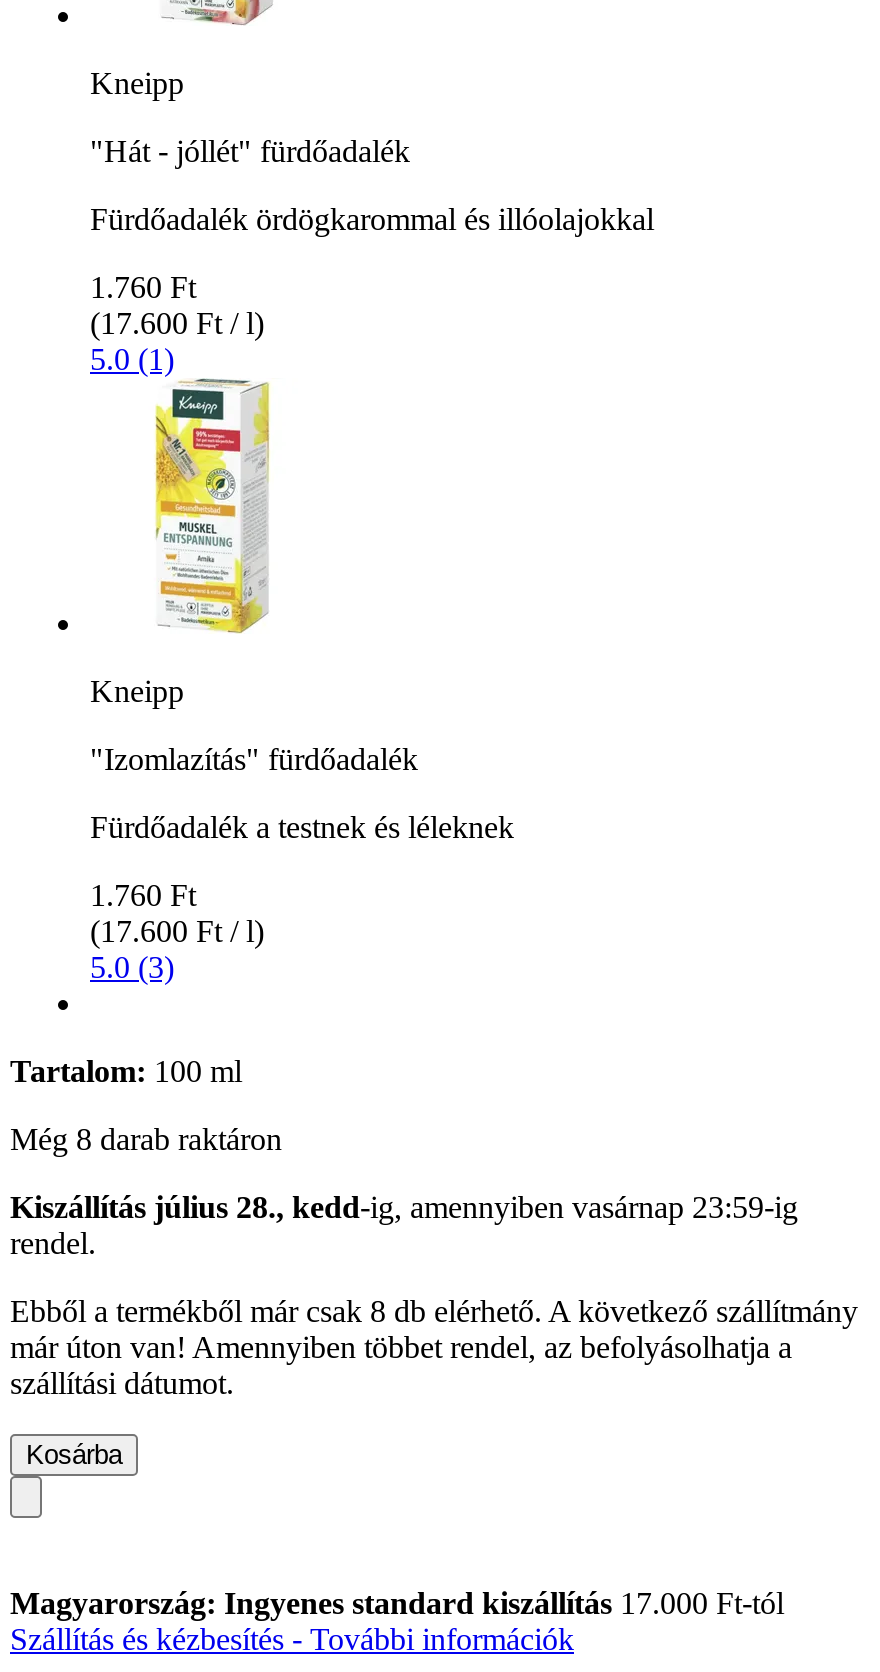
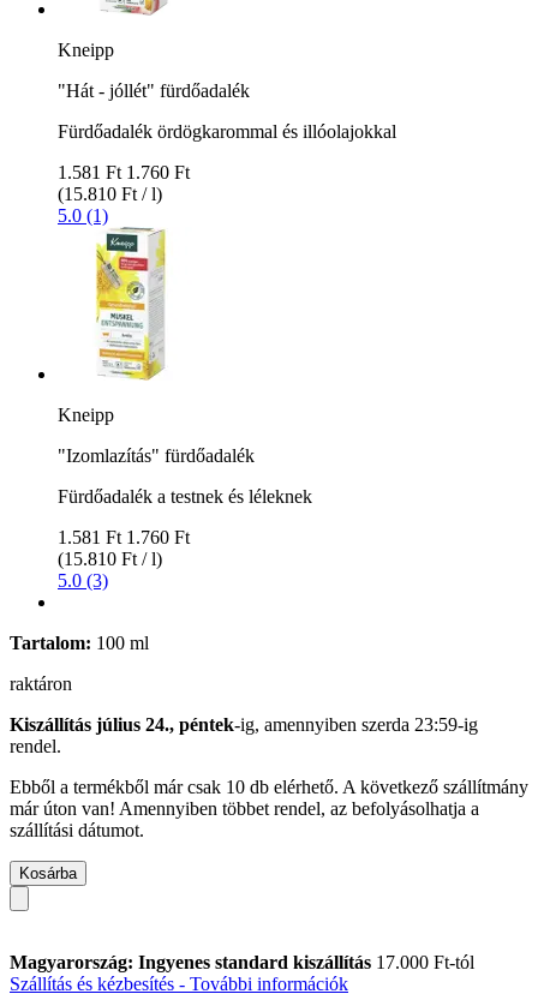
[90,270,264,340] 1.760 Ft | (17.600 Ft / l) -> [58,162,190,204] 1.581 Ft 1.760 Ft | (15.810 Ft / l)
[90,878,264,948] 1.760 Ft | (17.600 Ft / l) -> [58,527,190,569] 1.581 Ft 1.760 Ft | (15.810 Ft / l)
[10,1122,282,1156] Még 8 darab raktáron -> [10,673,72,694] raktáron
[10,1190,798,1224] Kiszállítás július 28., kedd-ig, amennyiben vasárnap 23:59-ig -> [10,714,478,734] Kiszállítás július 24., péntek-ig, amennyiben szerda 23:59-ig
[10,1294,858,1328] Ebből a termékből már csak 8 db elérhető. A következő szállítmány -> [10,776,528,797] Ebből a termékből már csak 10 db elérhető. A következő szállítmány

